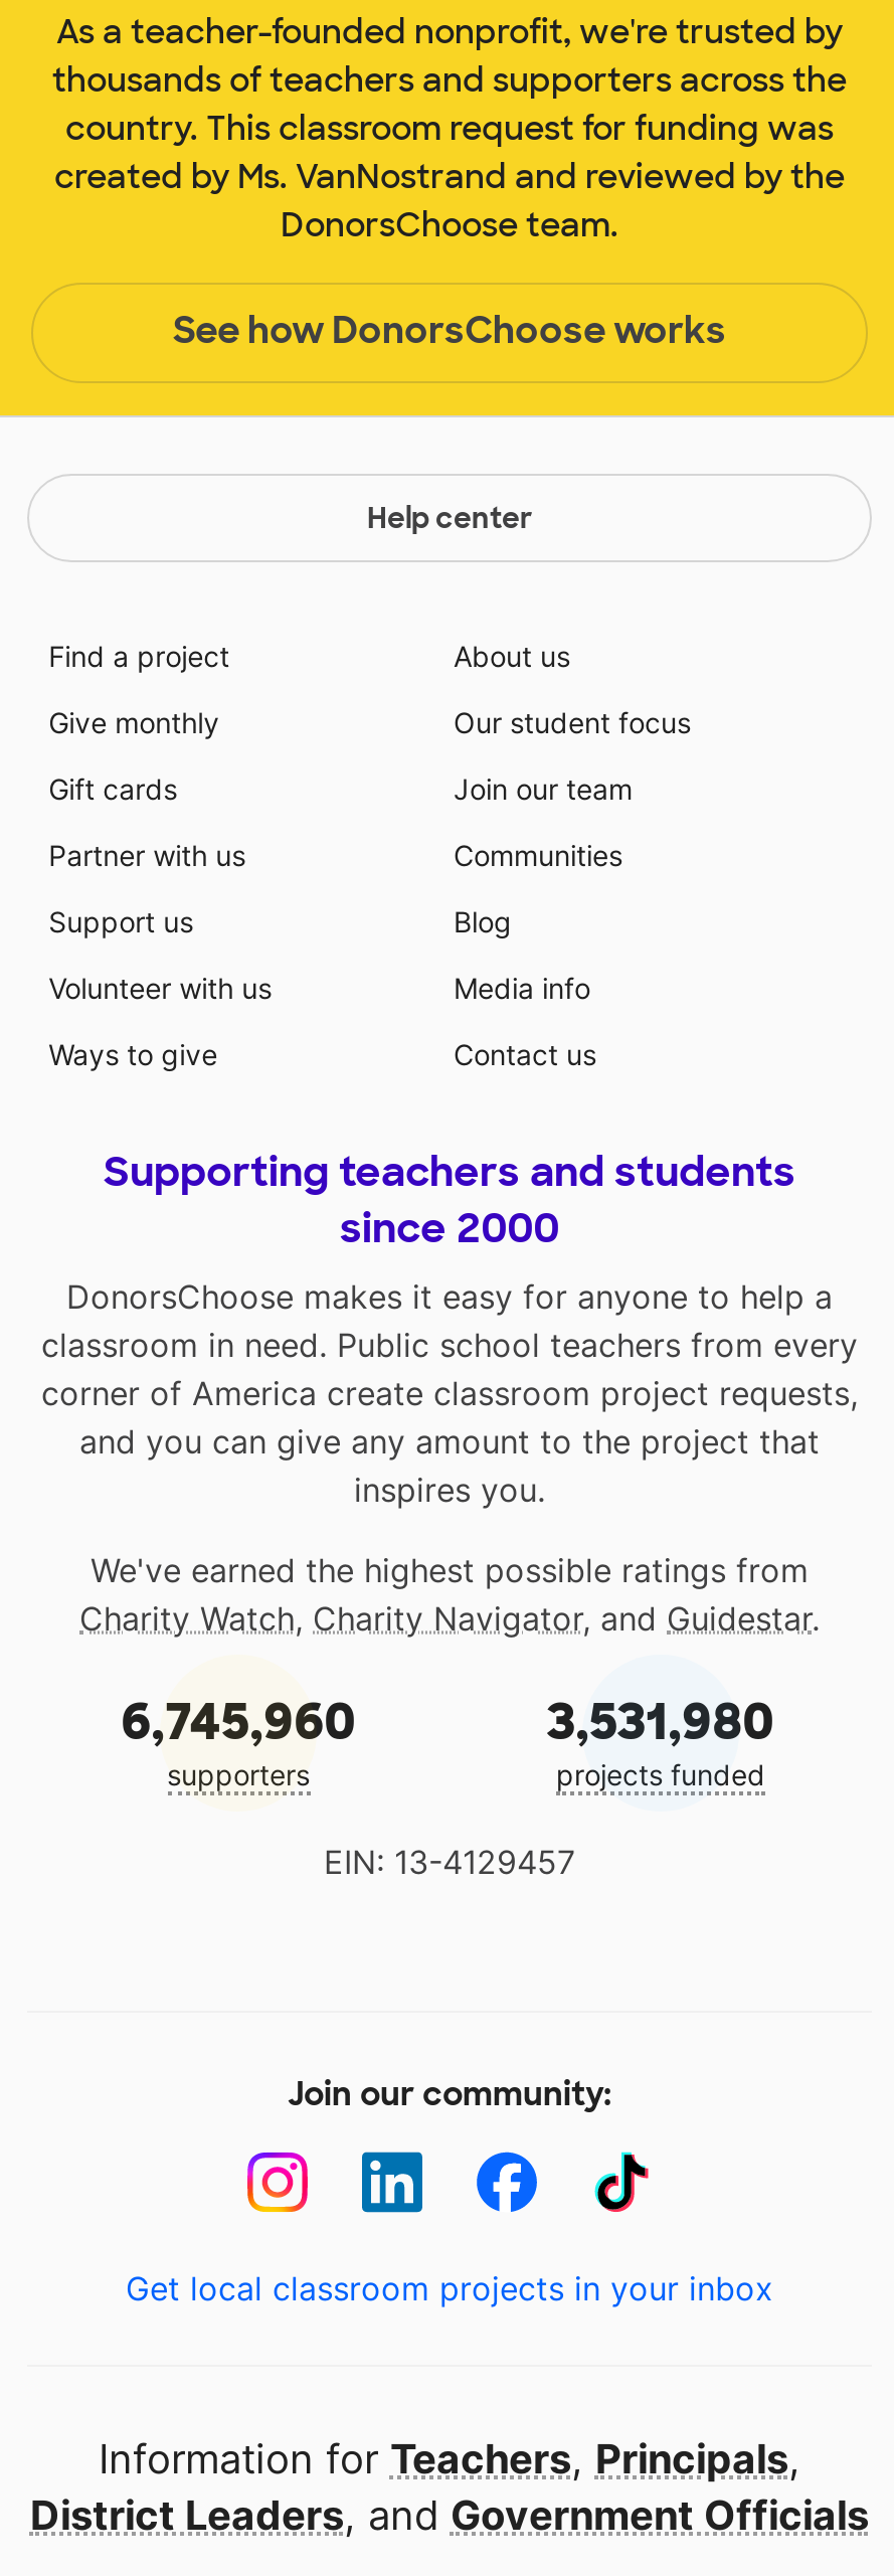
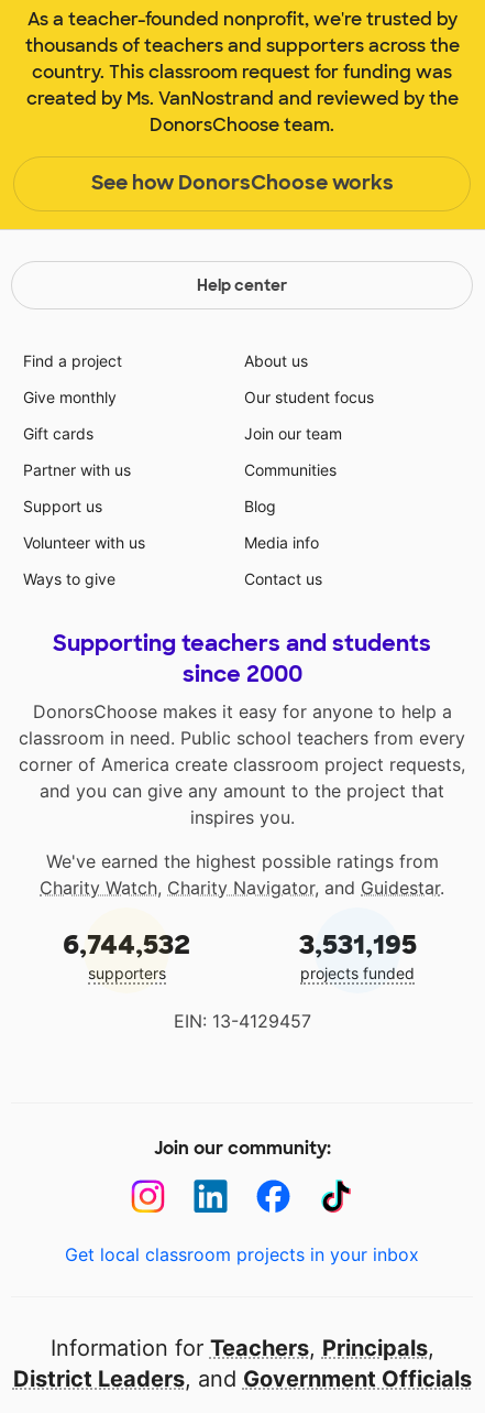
[121,1690,356,1752] 6,745,960 -> [63,927,190,961] 6,744,532
[547,1690,774,1752] 3,531,980 -> [299,927,416,961] 3,531,195

